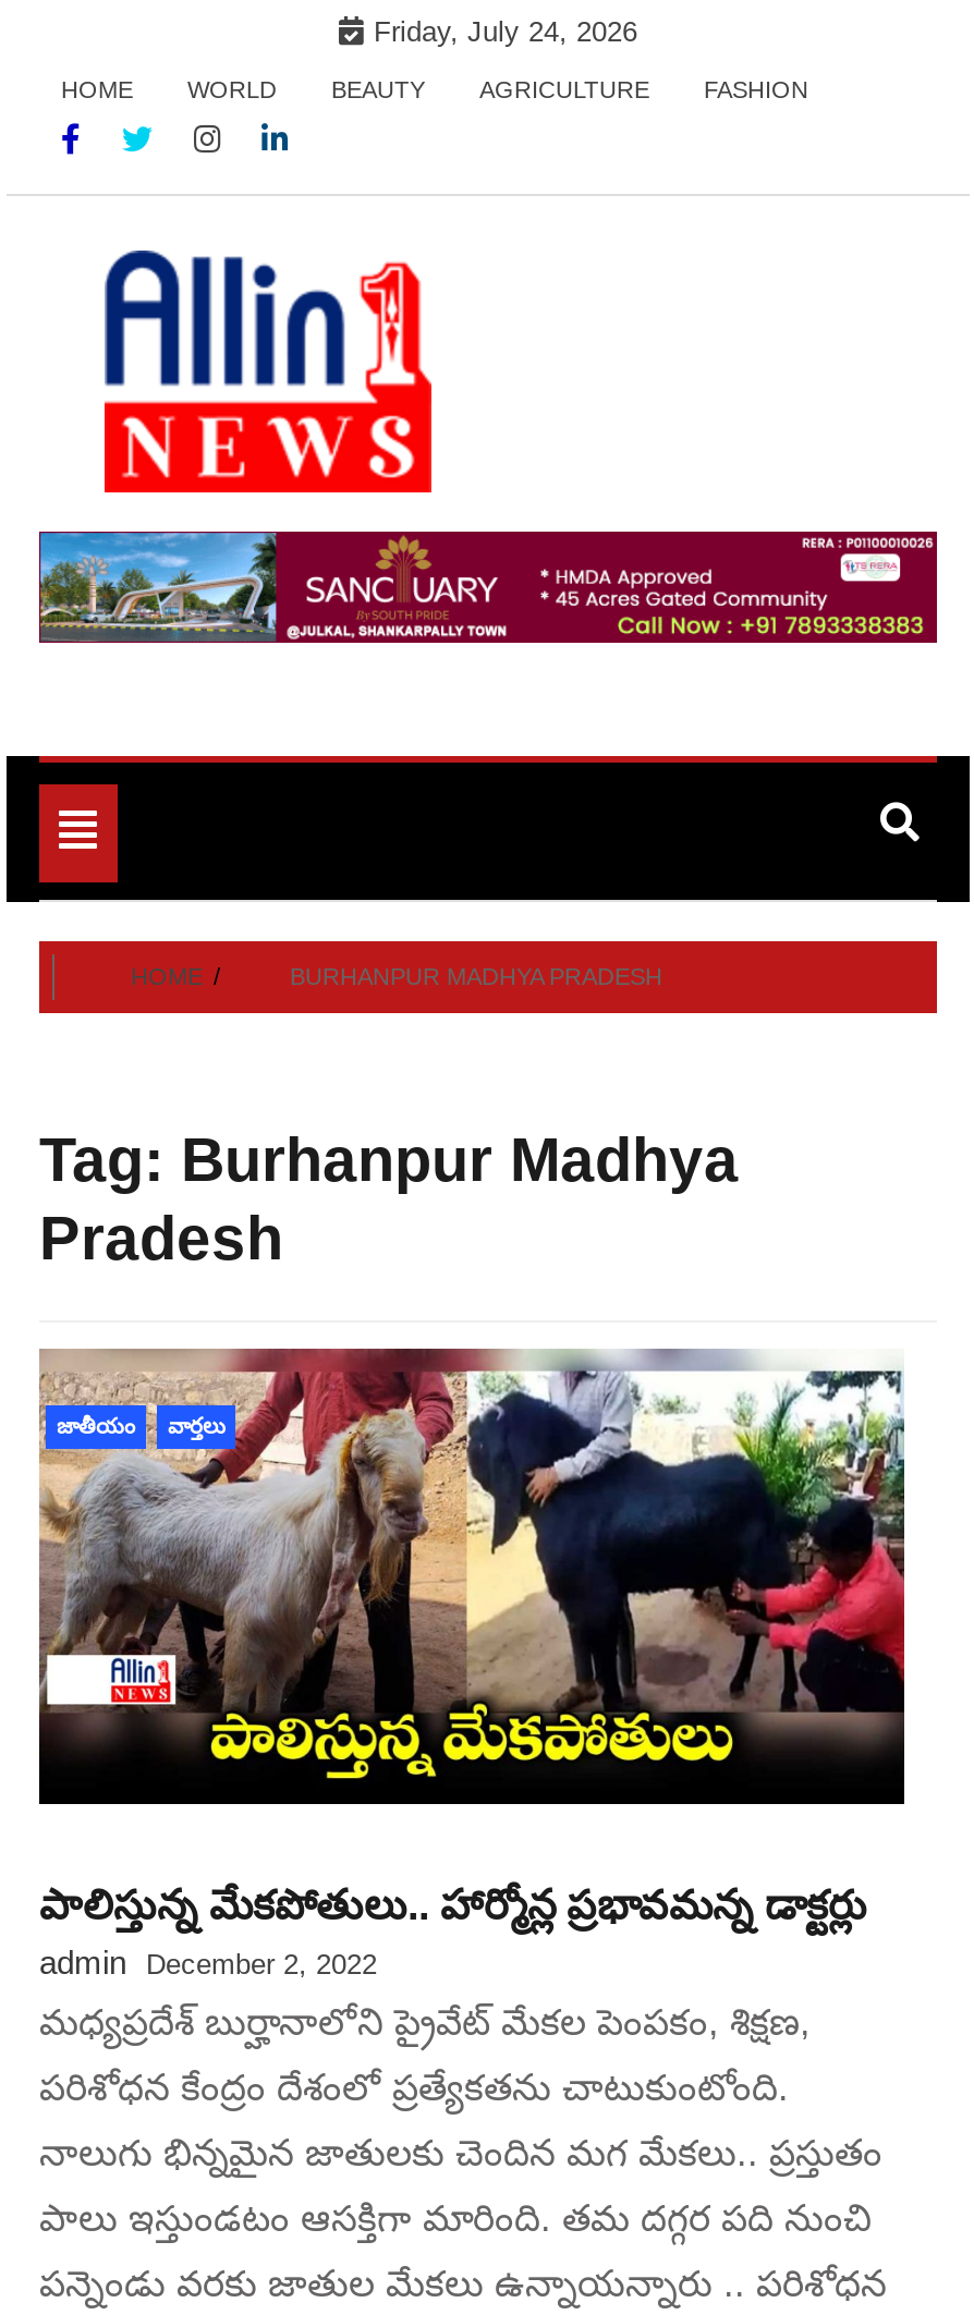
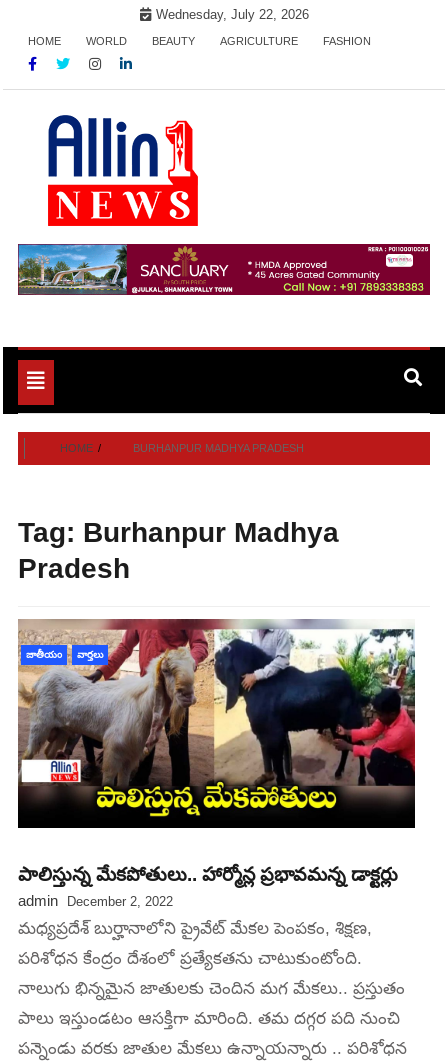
[374,15,637,48] Friday, July 24, 2026 -> [155,7,308,22] Wednesday, July 22, 2026

